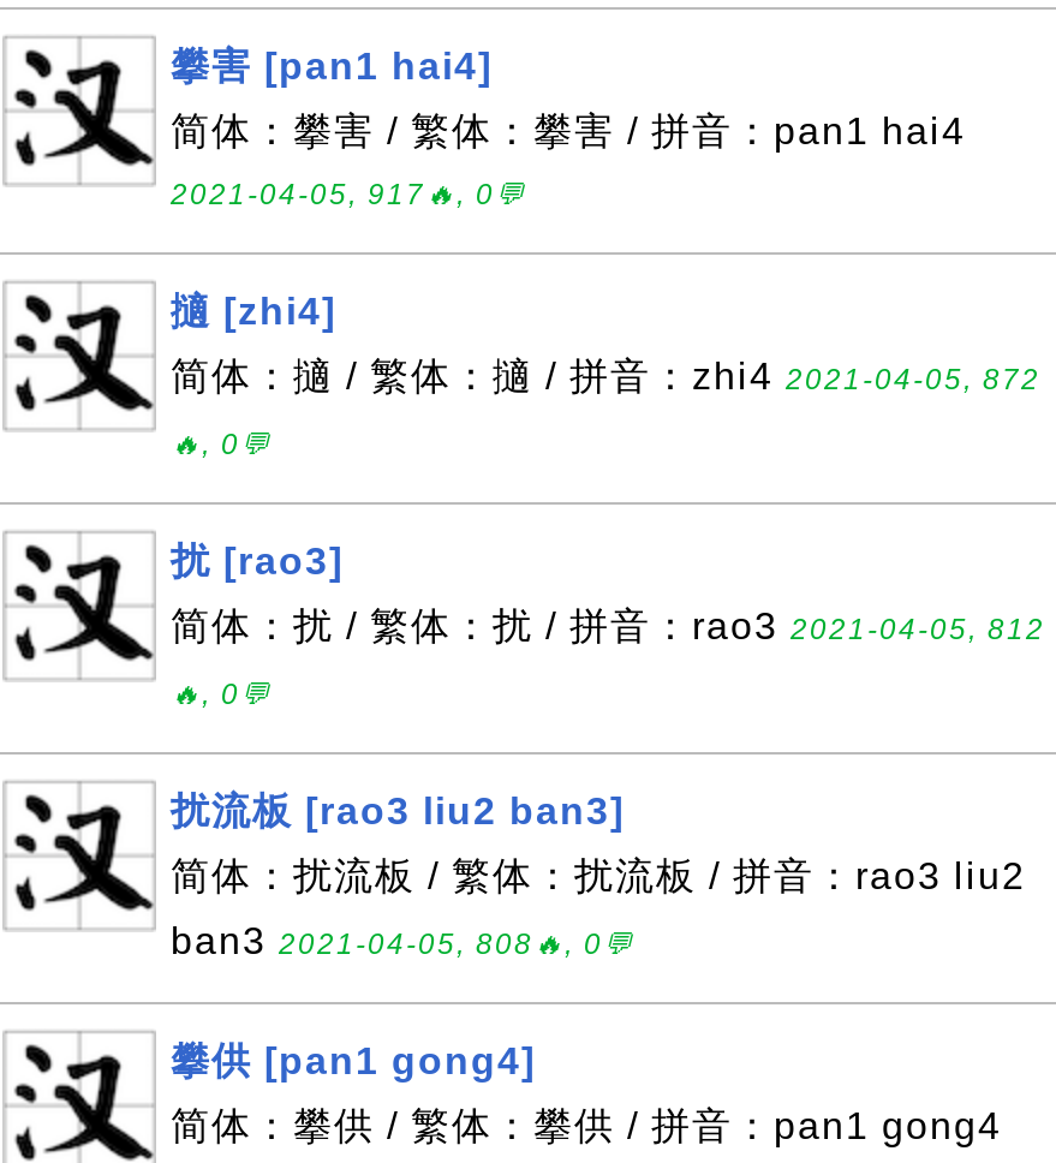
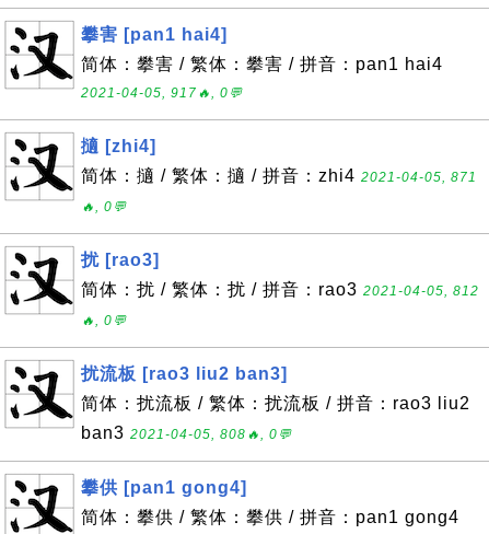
[171,356,1040,396] 简体：擿 / 繁体：擿 / 拼音：zhi4 2021-04-05, 872 -> [81,166,477,185] 简体：擿 / 繁体：擿 / 拼音：zhi4 2021-04-05, 871

